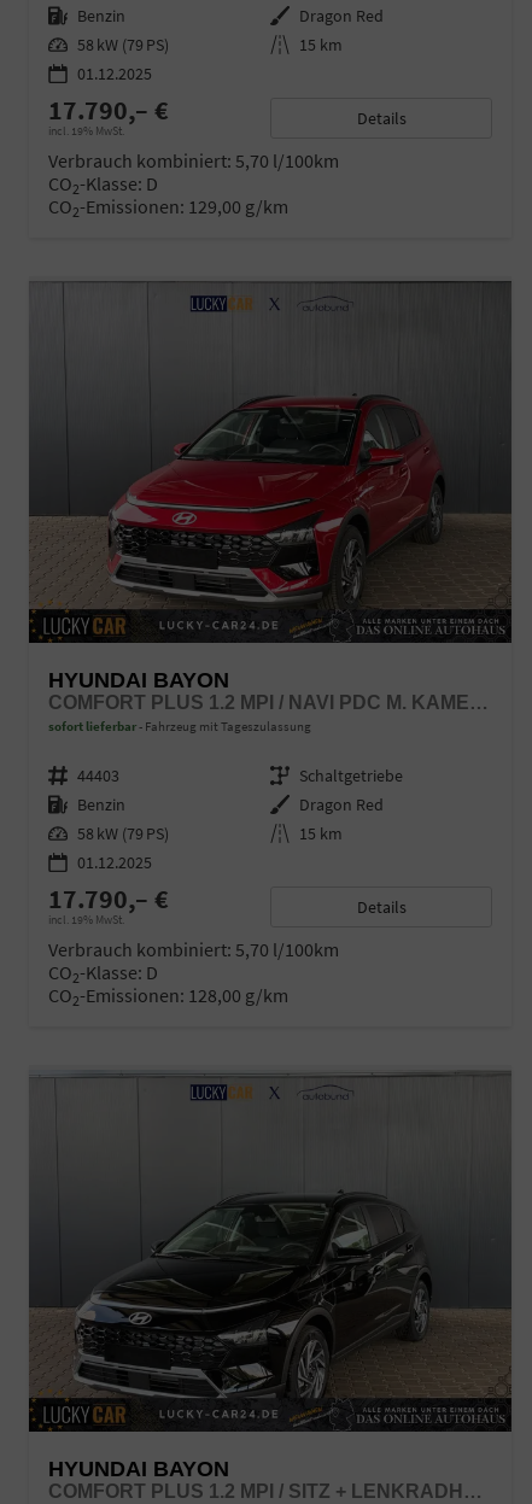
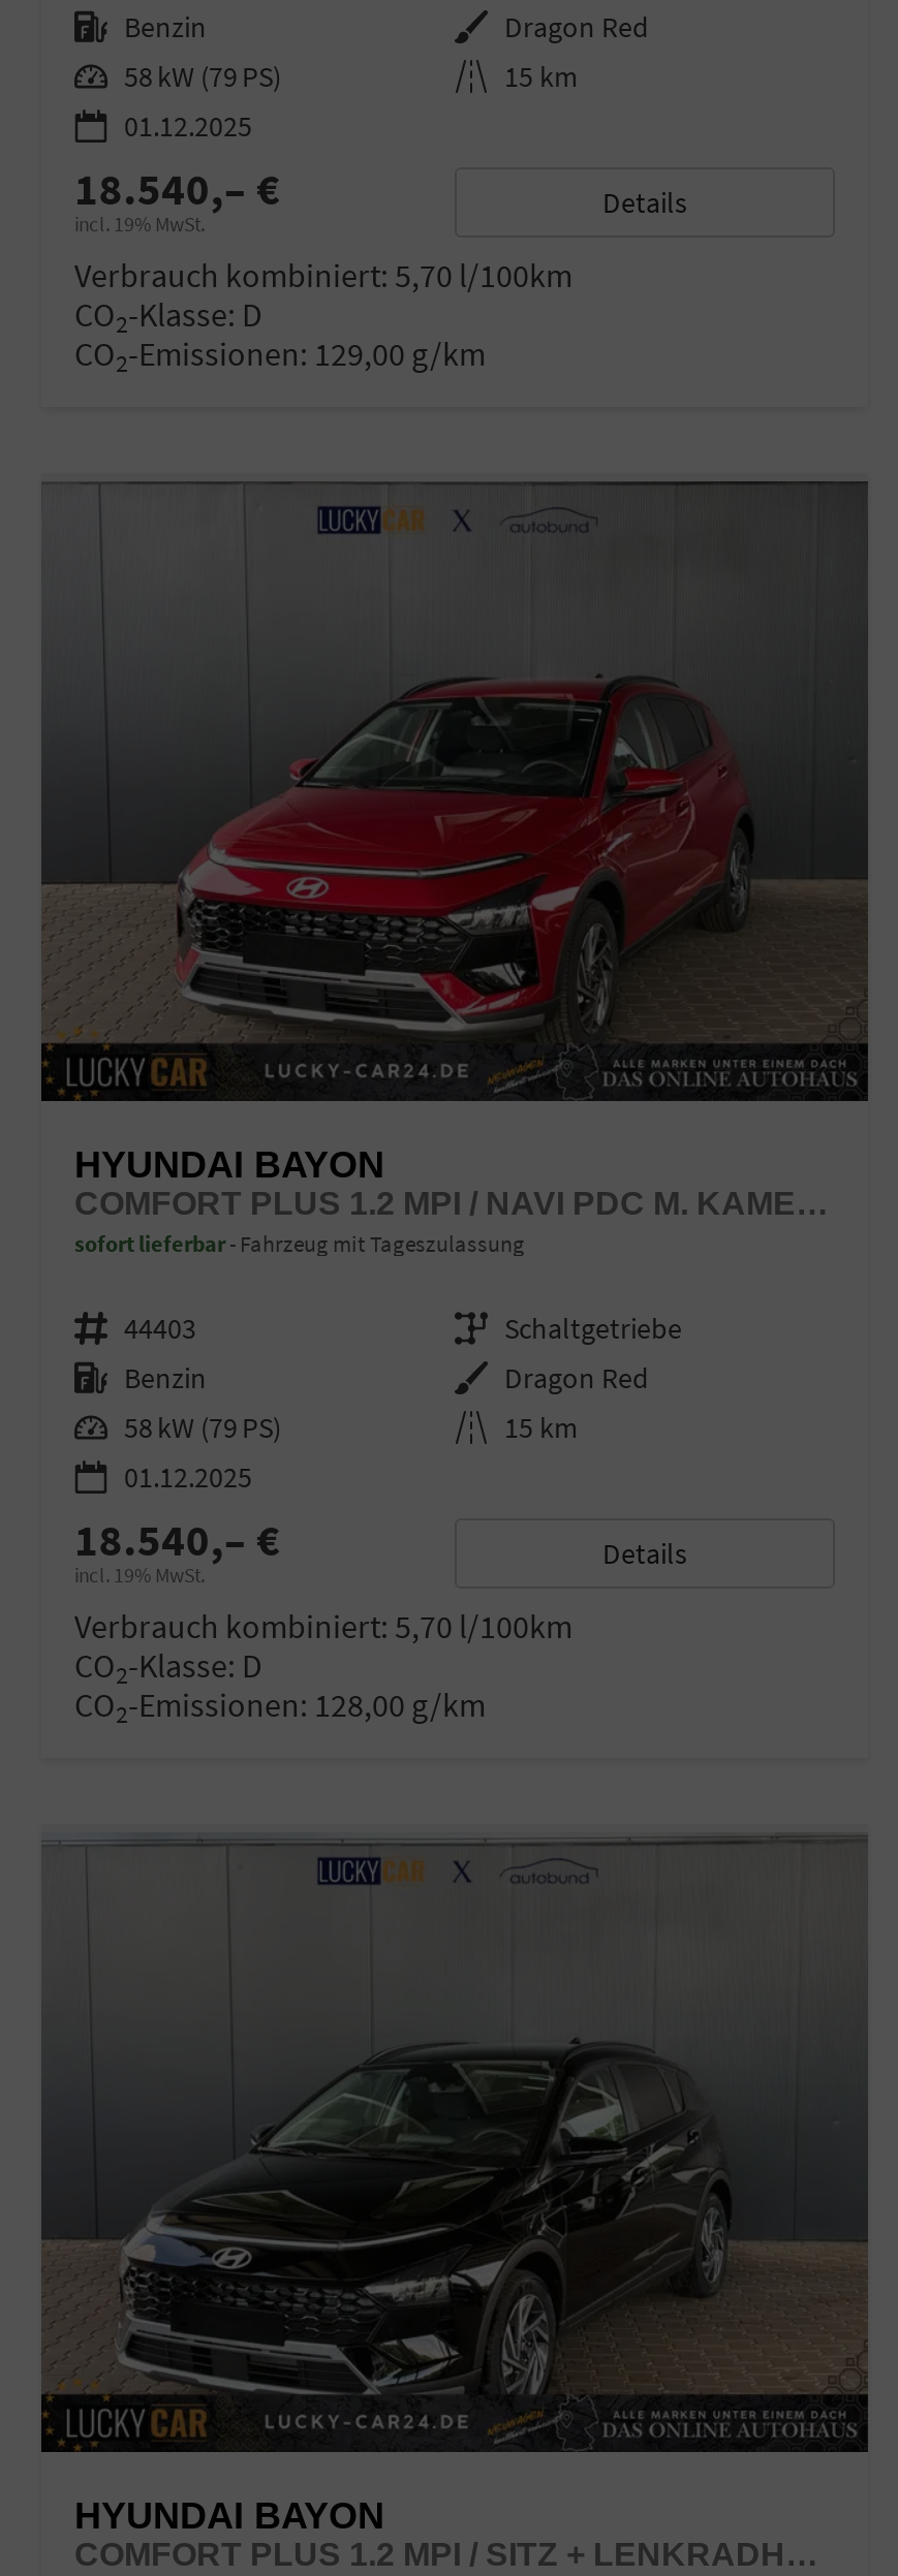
[48,94,169,126] 17.790,– € -> [74,160,281,216] 18.540,– €
[48,882,169,915] 17.790,– € -> [74,1511,281,1567] 18.540,– €

